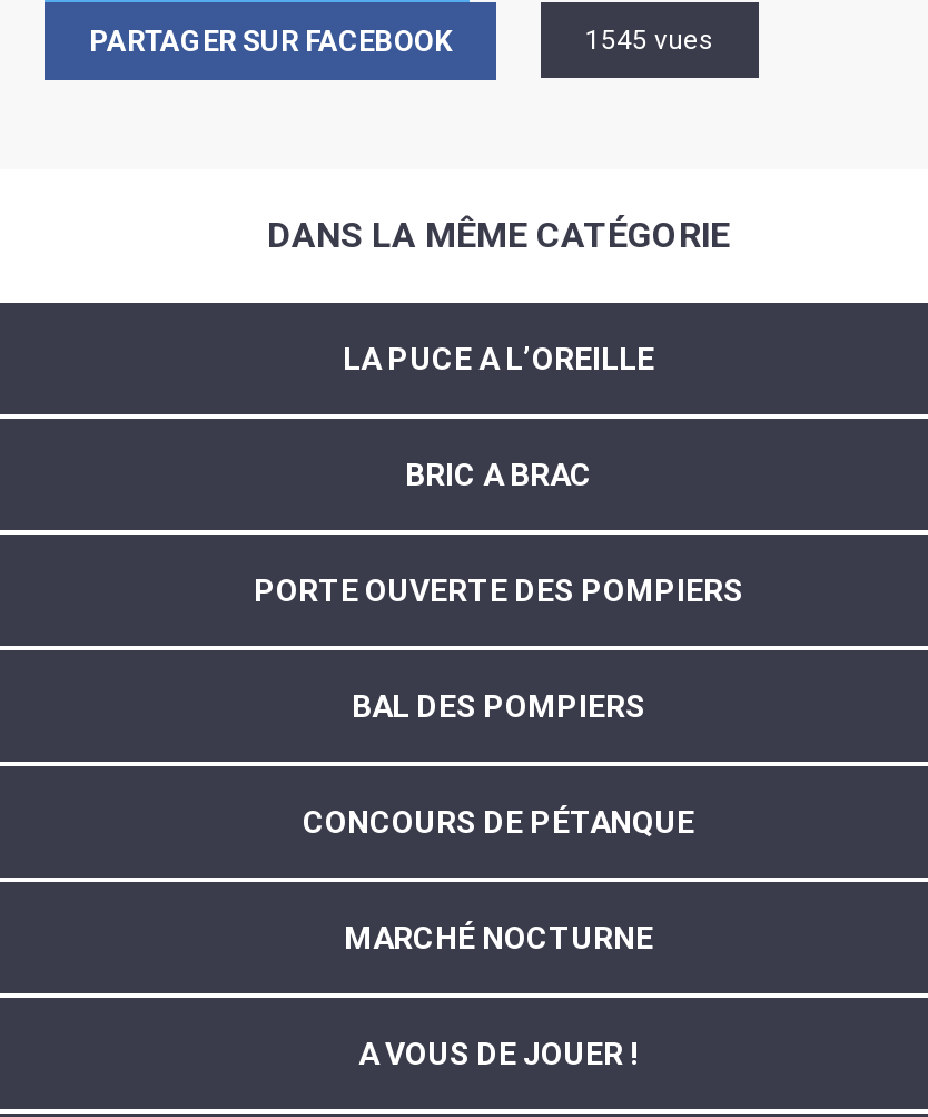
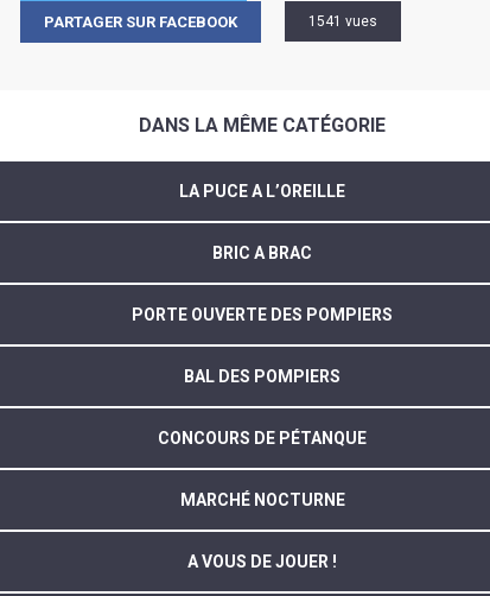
[585,24,714,55] 1545 vues -> [308,13,377,29] 1541 vues

